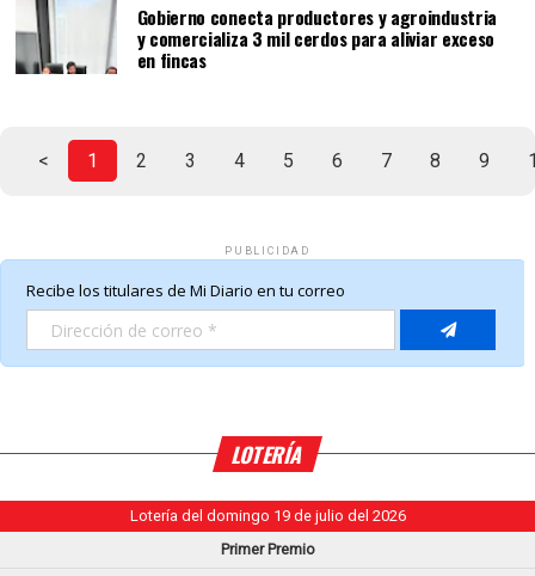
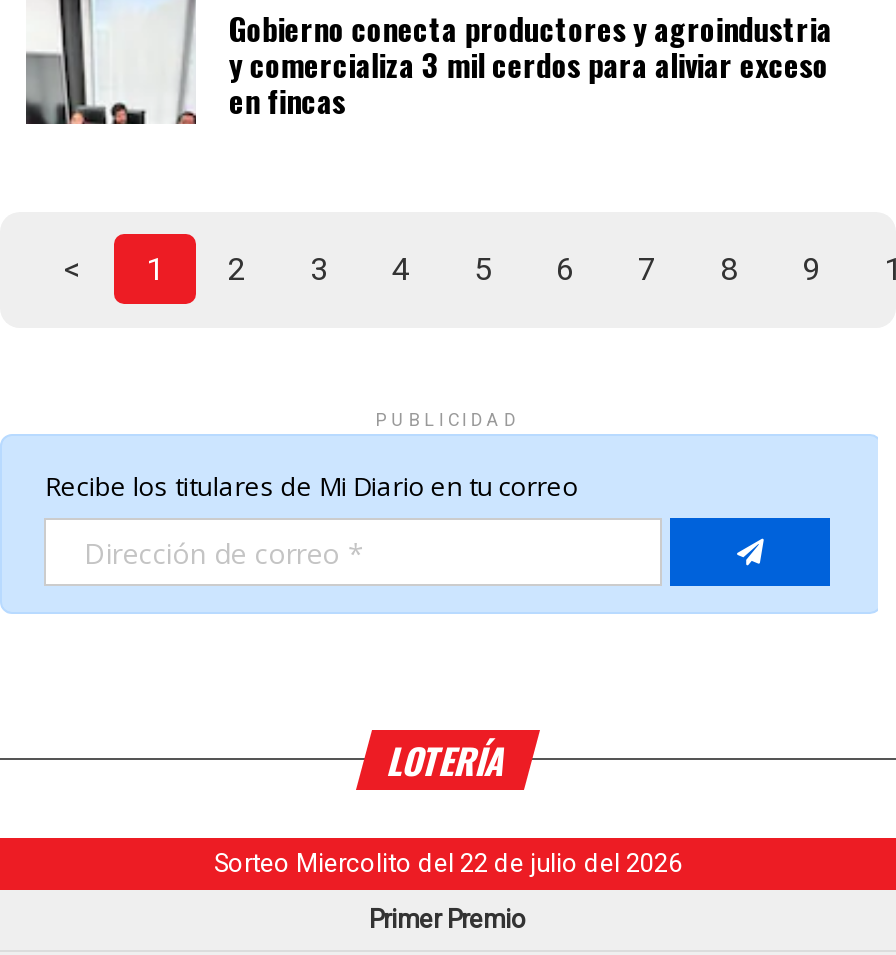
[130,507,405,525] Lotería del domingo 19 de julio del 2026 -> [214,848,682,878] Sorteo Miercolito del 22 de julio del 2026

